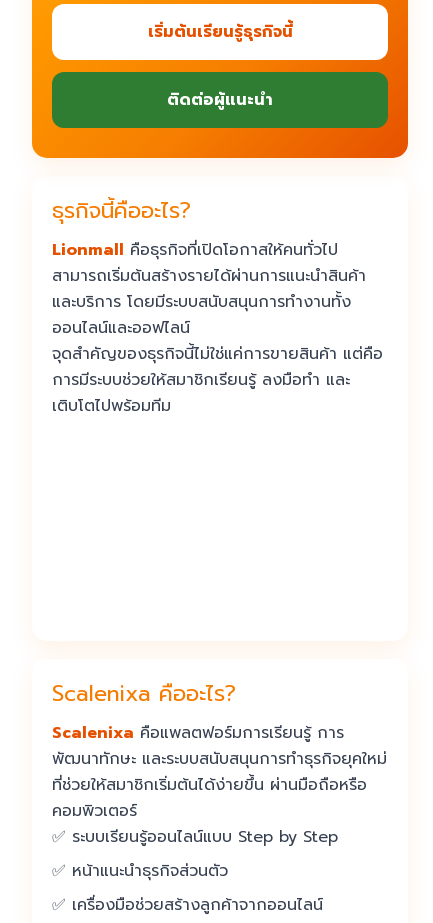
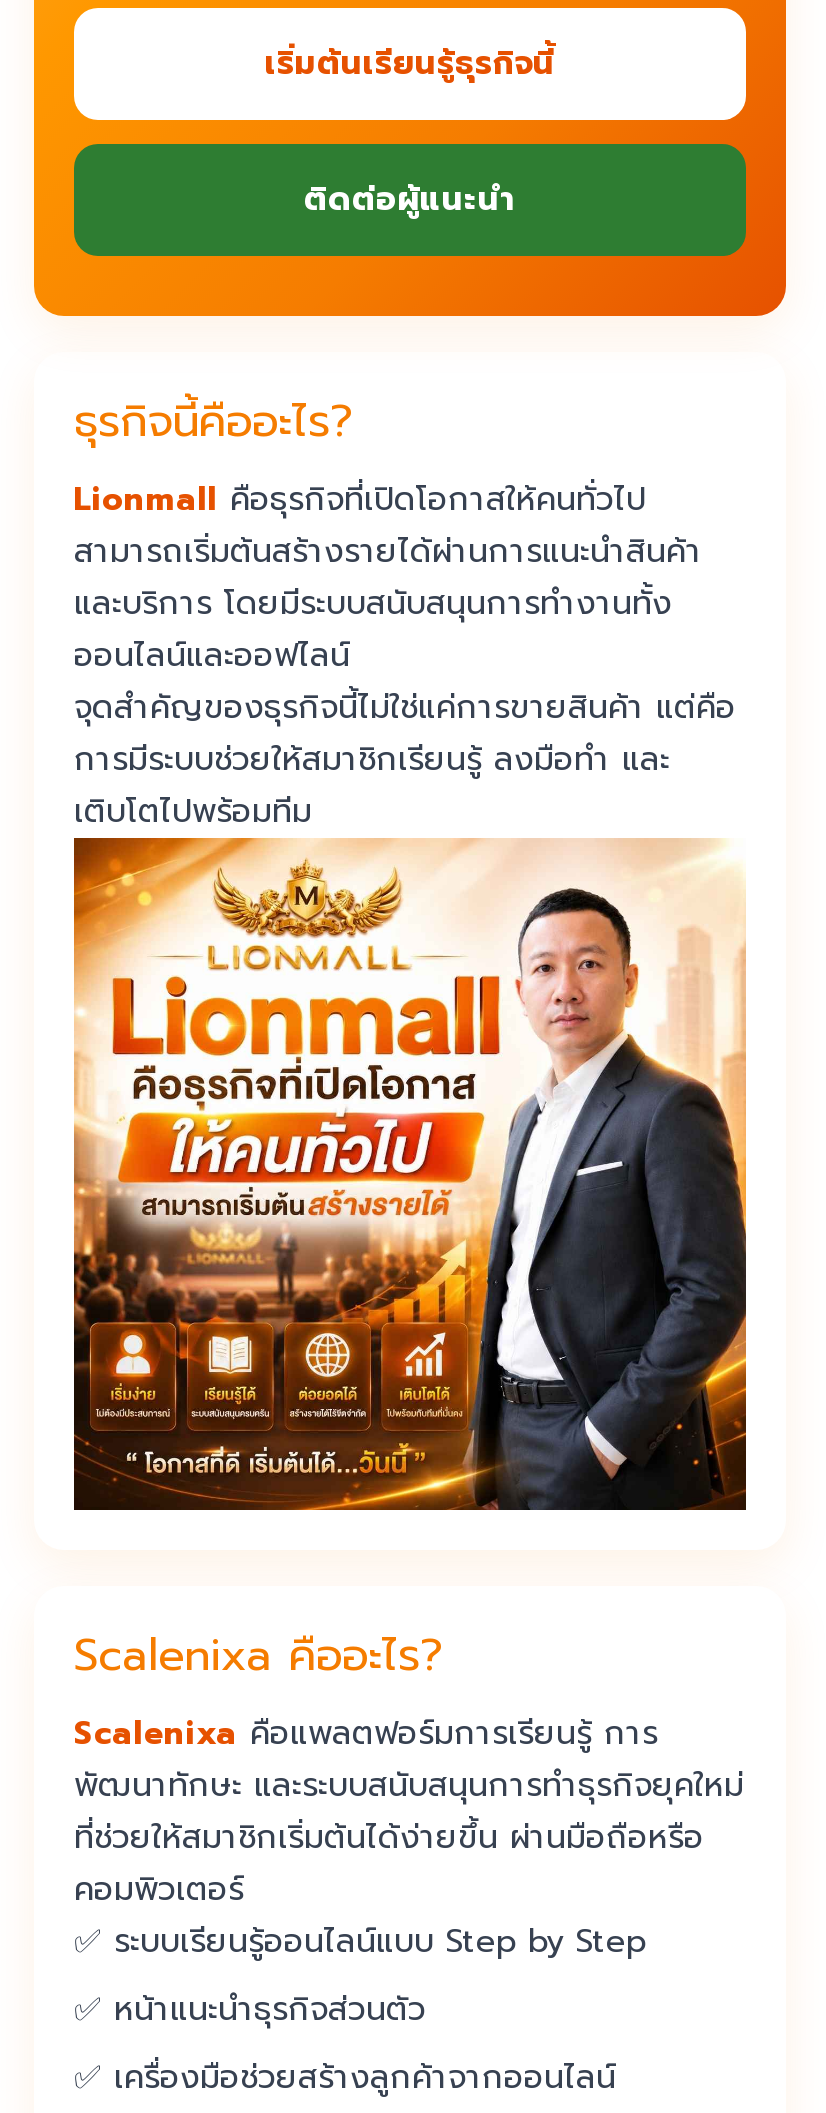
none -> [72,836,748,1512] [image]

